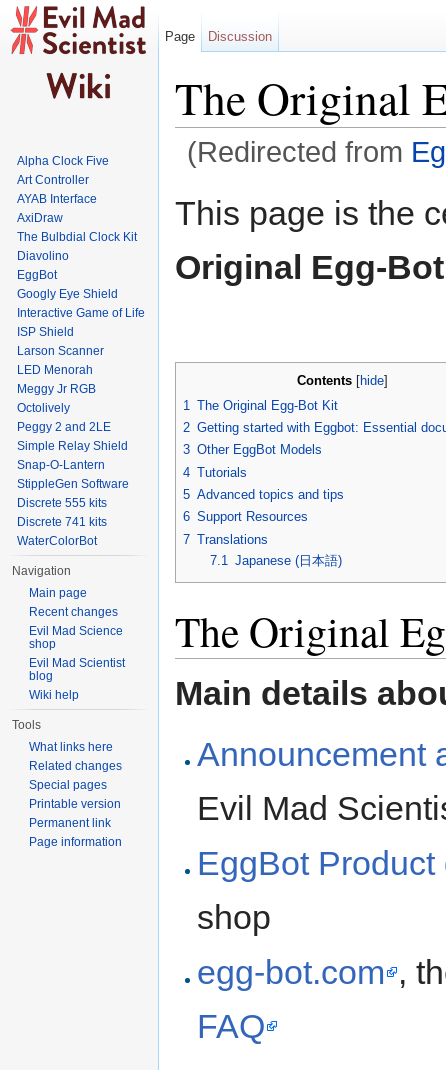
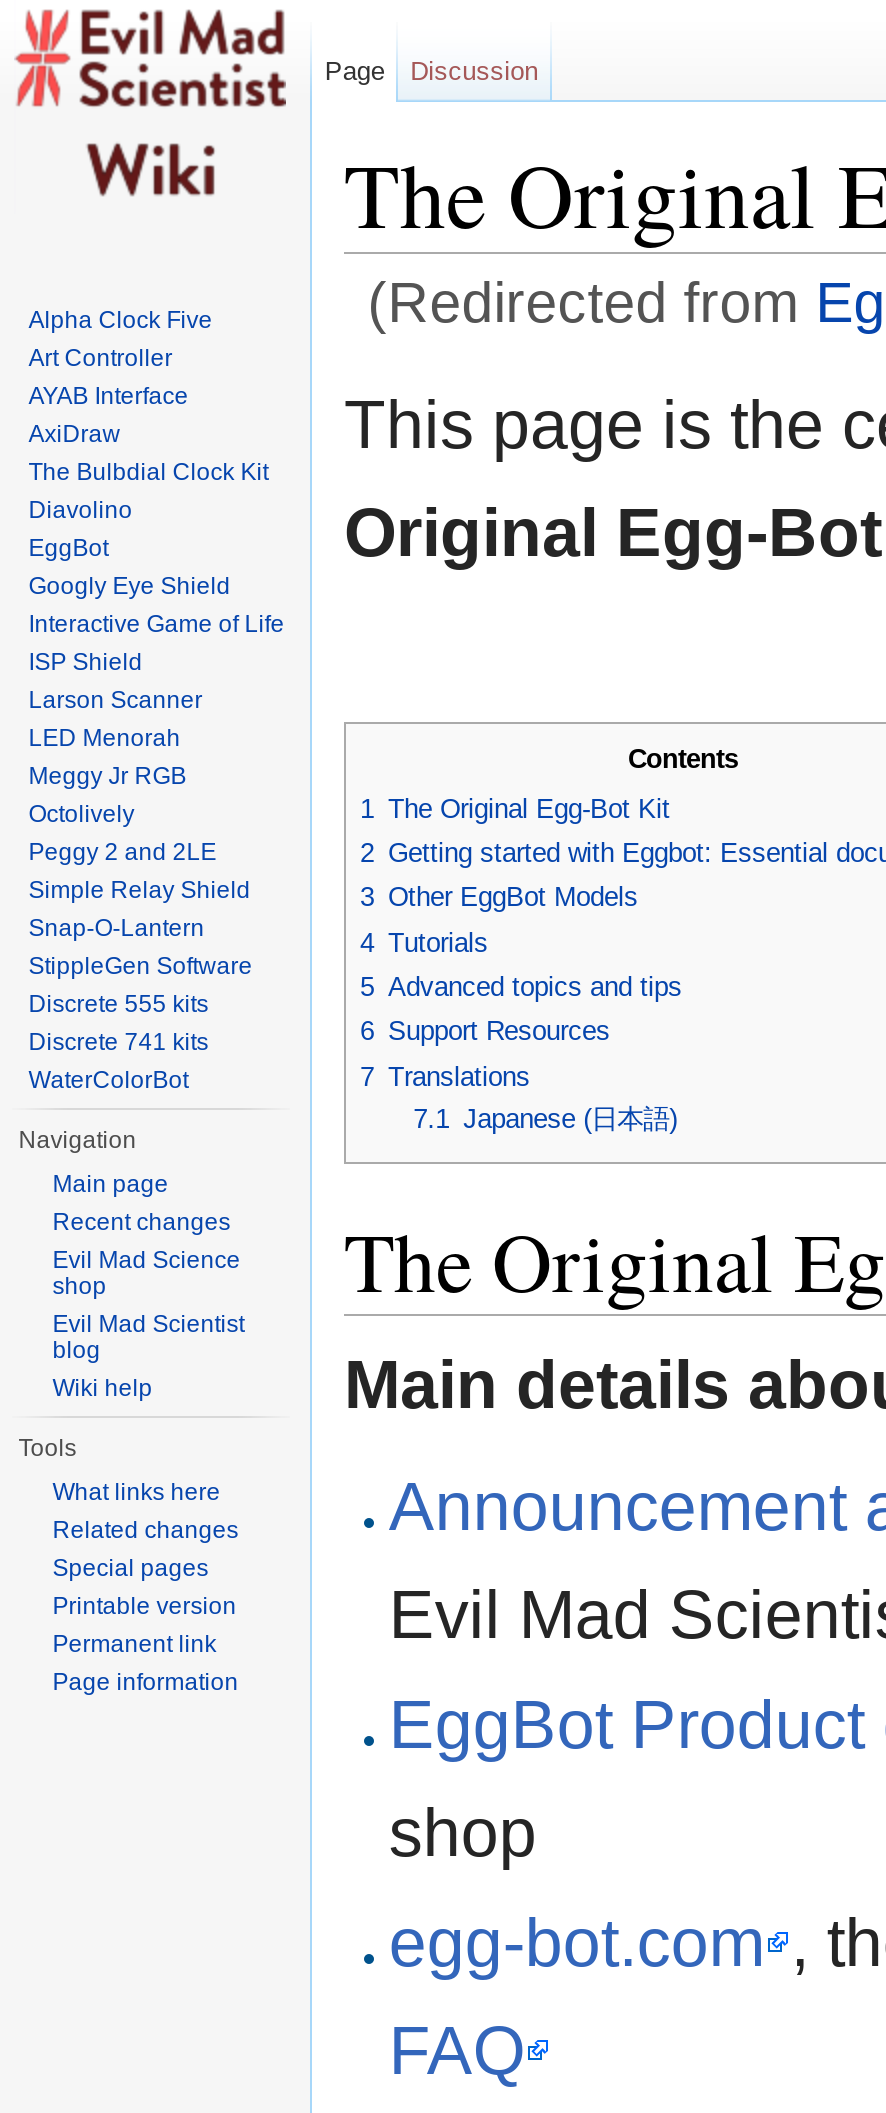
[297,373,392,388] Contents [hide] -> [628,743,738,773] Contents

